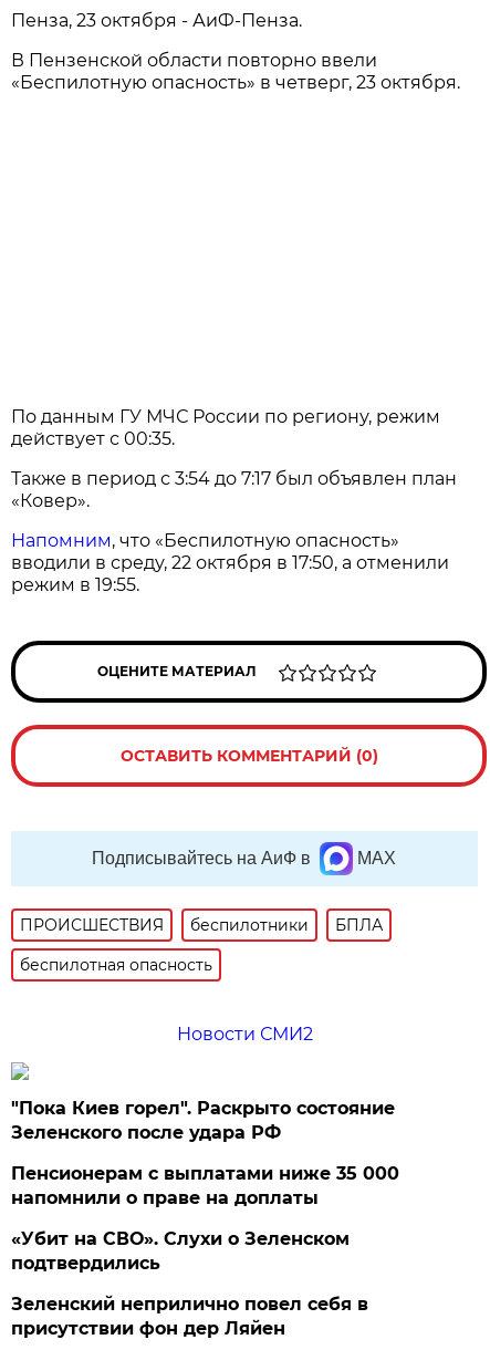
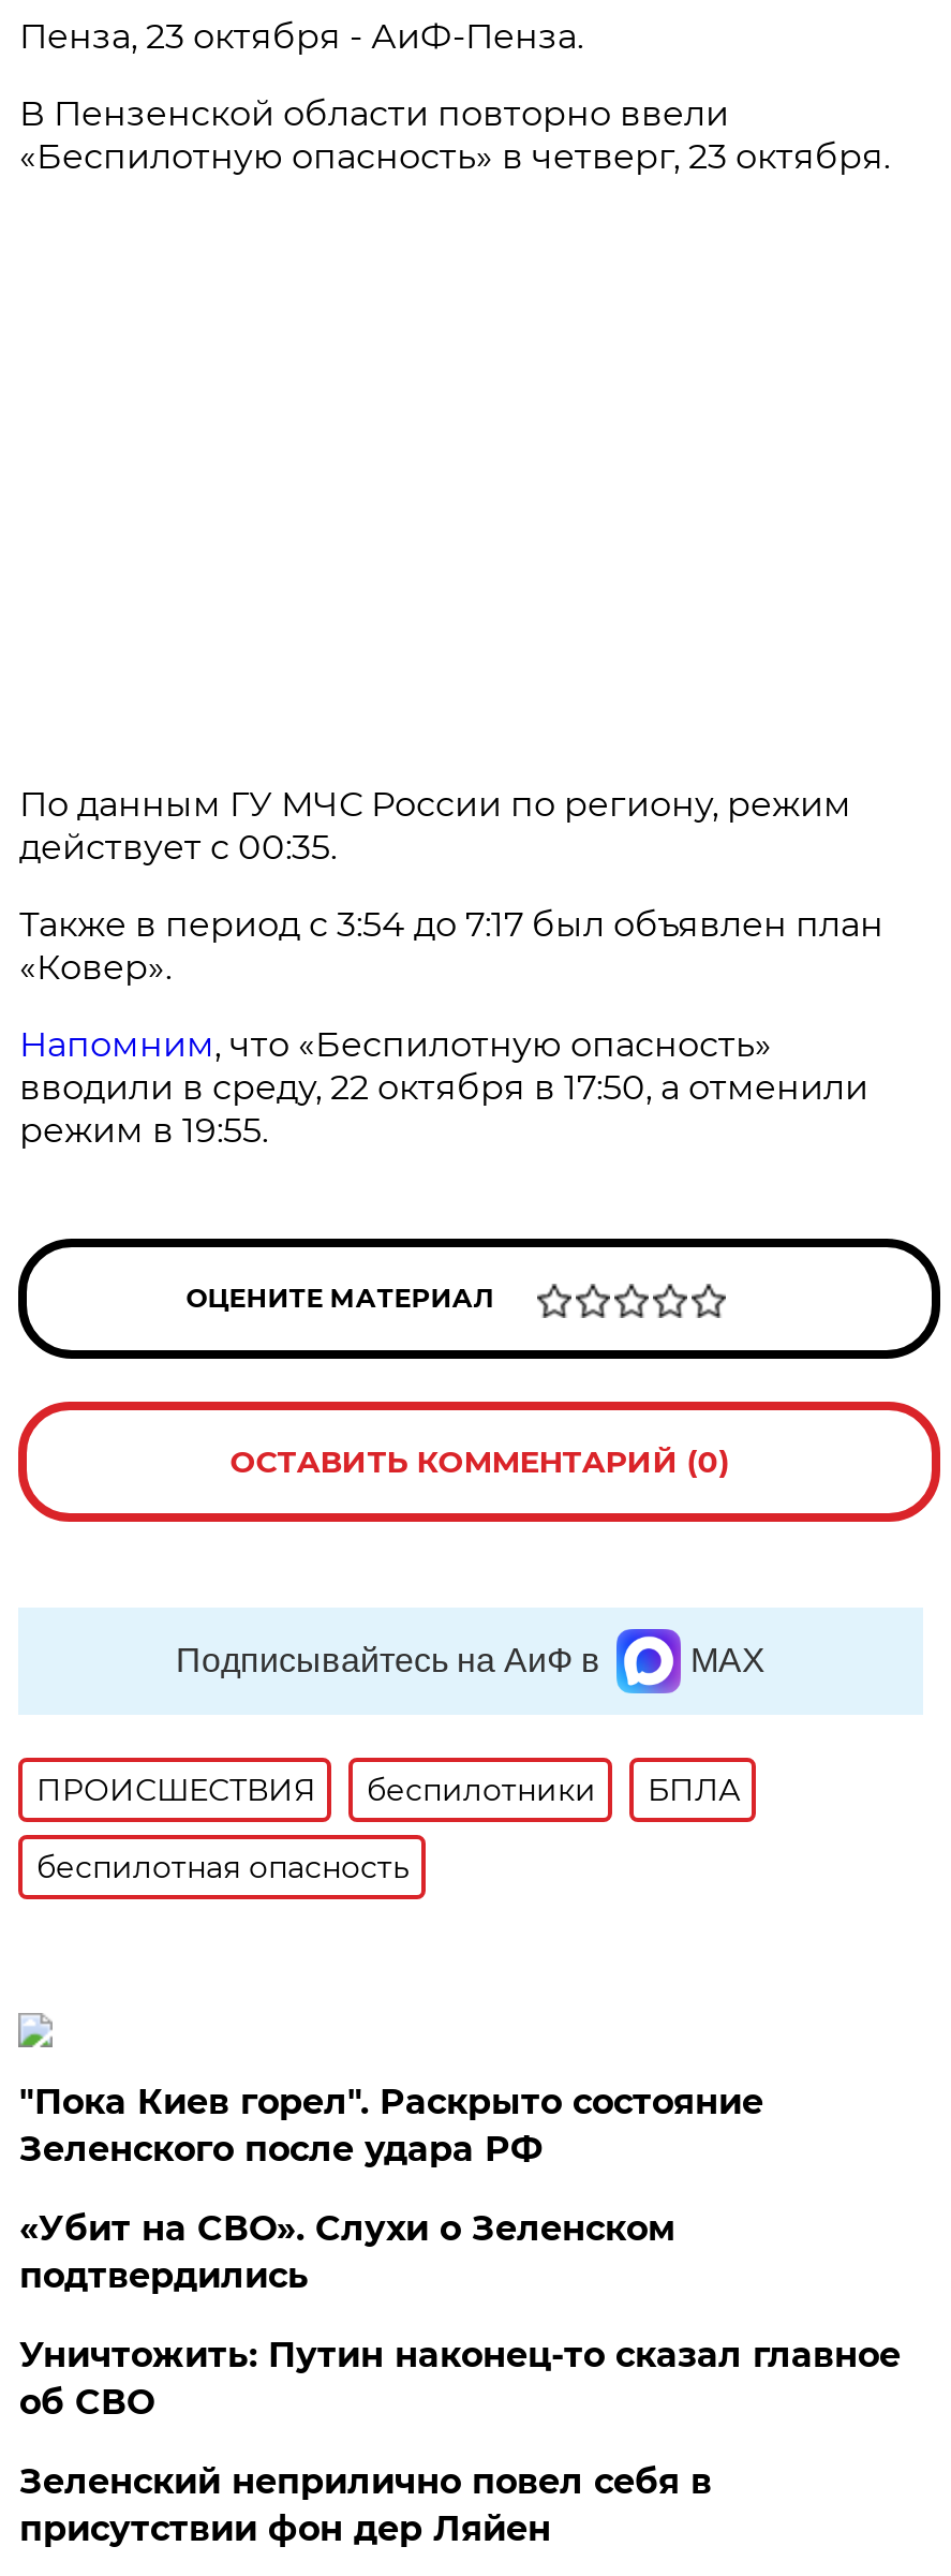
[177,1024,313,1045] Новости СМИ2 -> none
[12,1163,400,1208] Пенсионерам с выплатами ниже 35 000 | напомнили о праве на доплаты -> none
moved [12,1228,350,1274] -> [19,2208,675,2296]: «Убит на СВО». Слухи о Зеленском | подтвердились
none -> [19,2335,900,2423] Уничтожить: Путин наконец-то сказал главное | об СВО

